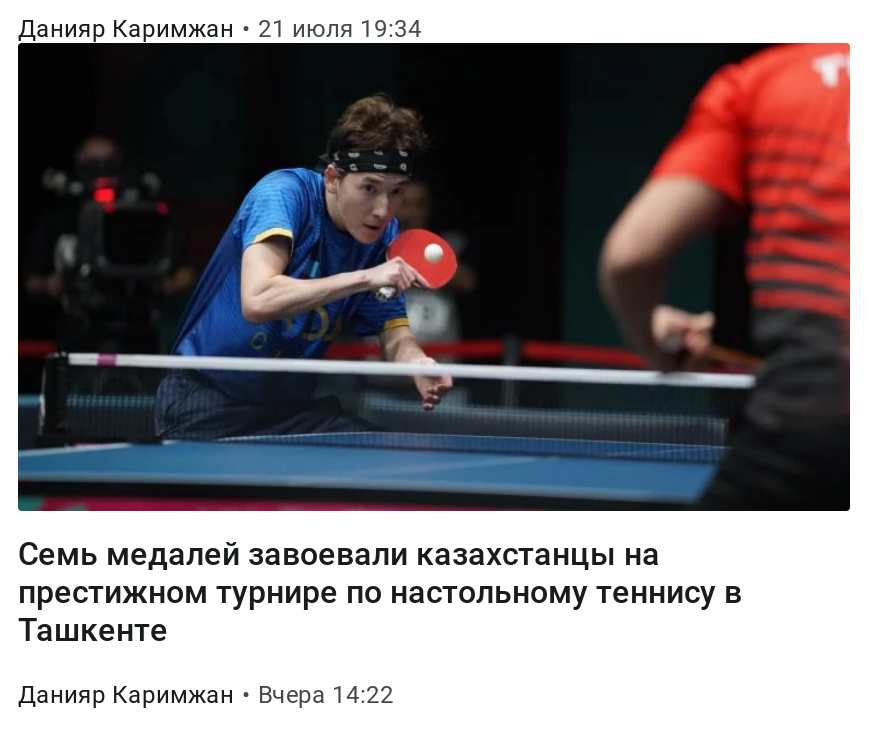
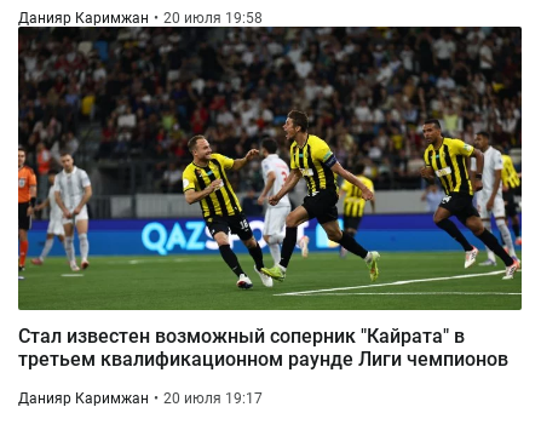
[16,15,852,511] [image] | Данияр Каримжан 21 июля 19:34 -> [17,10,523,310] [image] | Данияр Каримжан 20 июля 19:58
[18,535,742,649] Семь медалей завоевали казахстанцы на | престижном турнире по настольному теннису в | Ташкенте -> [18,325,508,371] Стал известен возможный соперник "Кайрата" в | третьем квалификационном раунде Лиги чемпионов
[18,681,394,709] Данияр Каримжан Вчера 14:22 -> [18,390,263,407] Данияр Каримжан 20 июля 19:17

